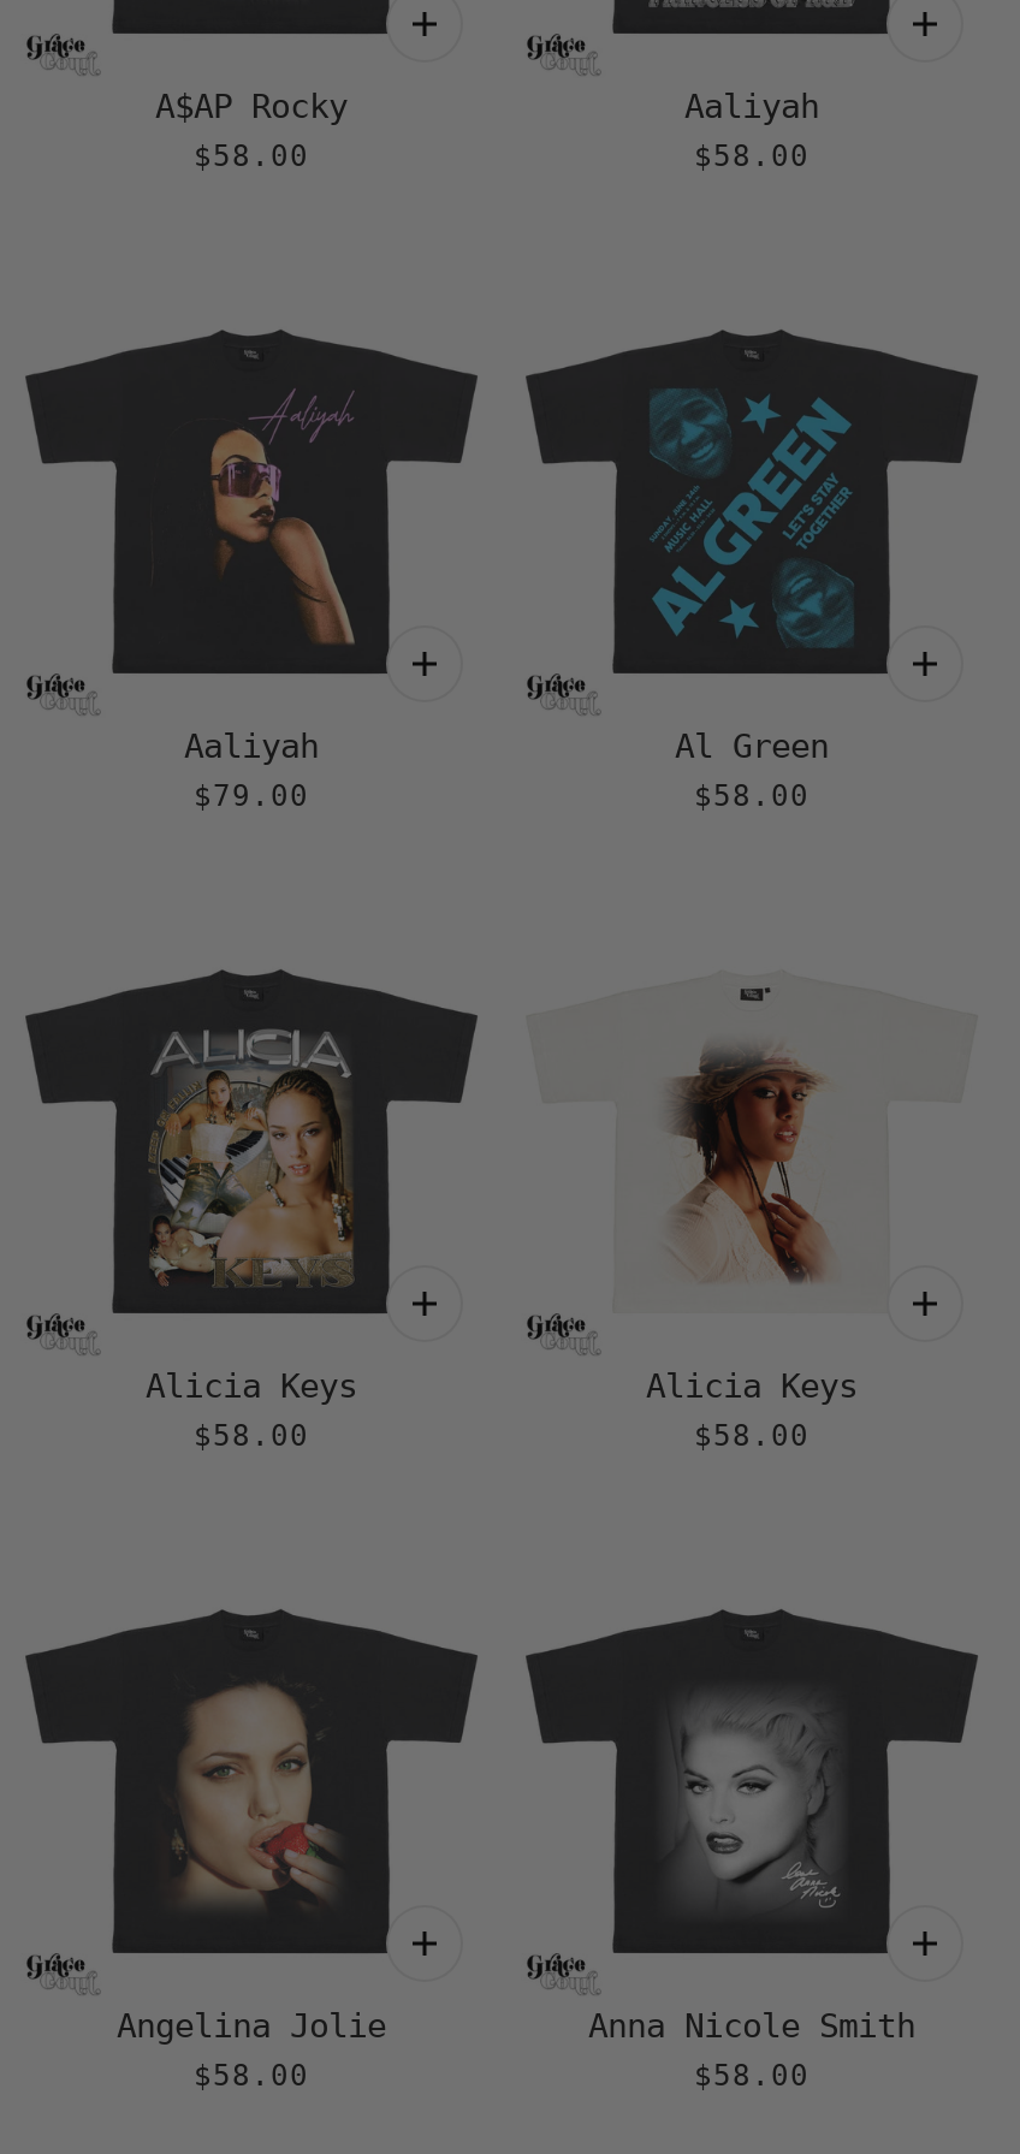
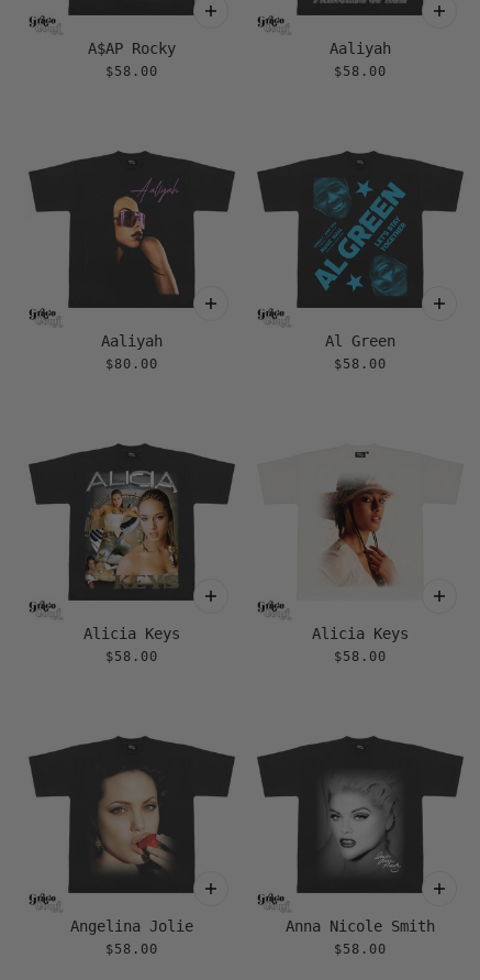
[194,779,309,813] $79.00 -> [105,356,158,372] $80.00

